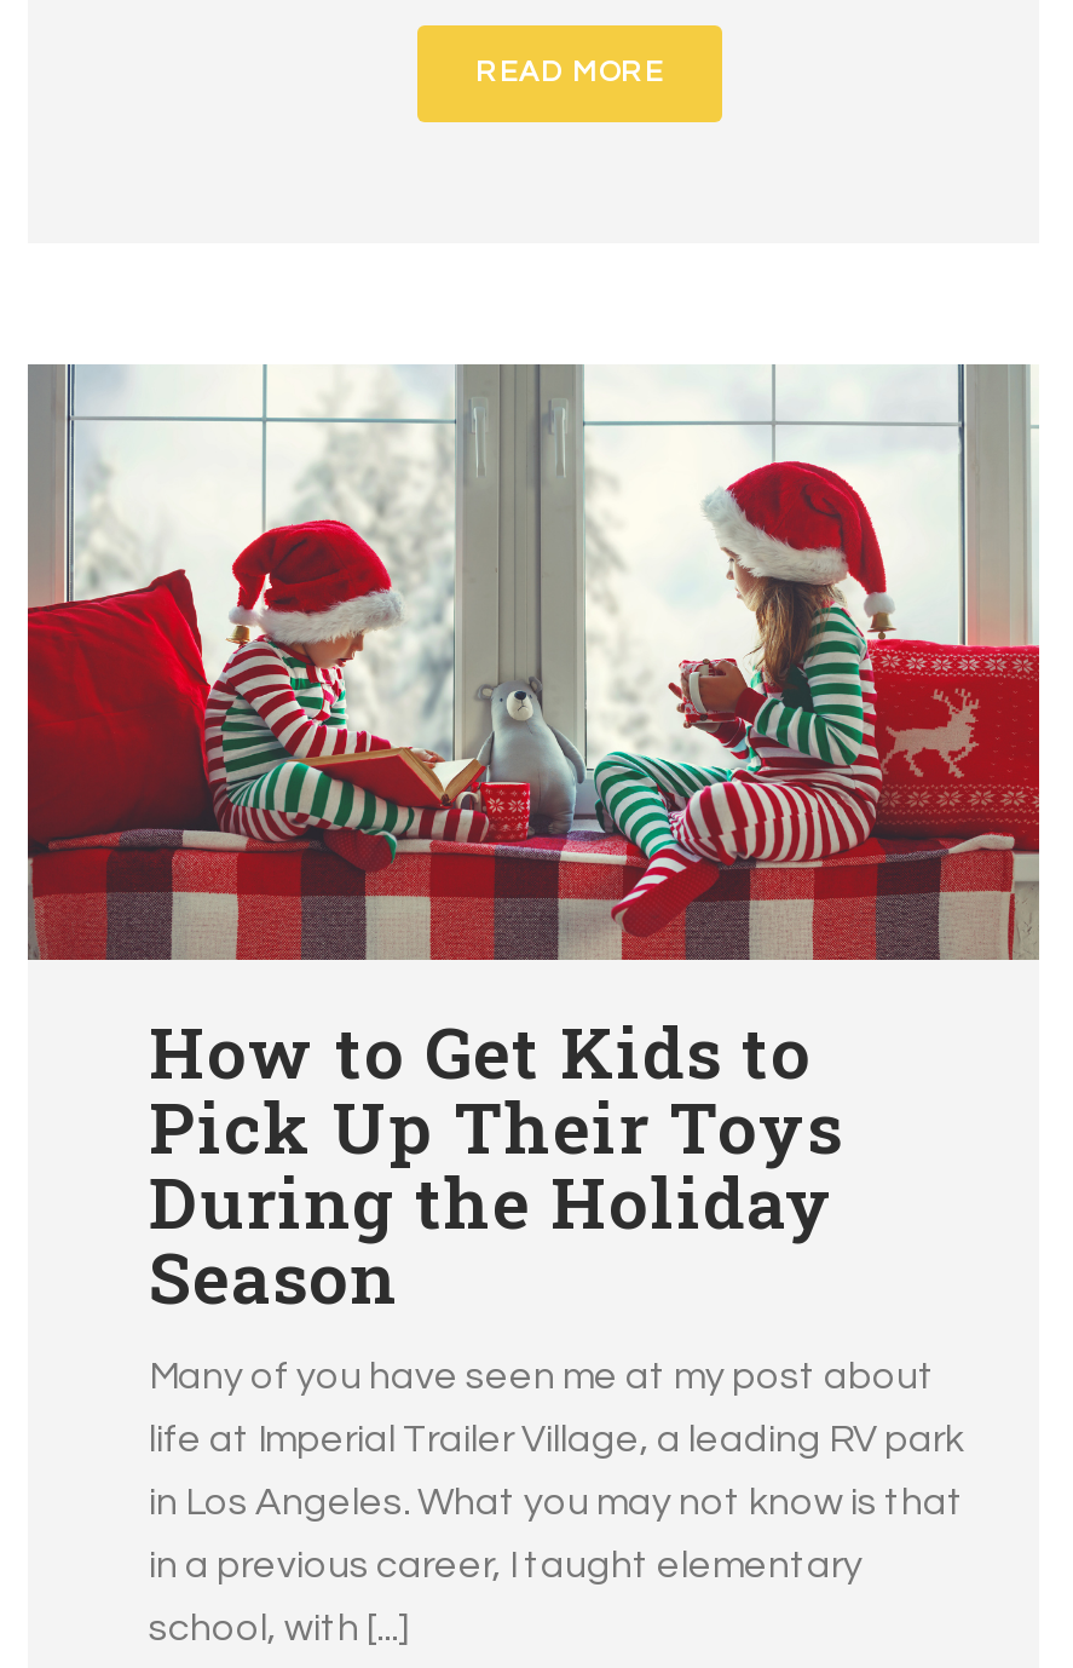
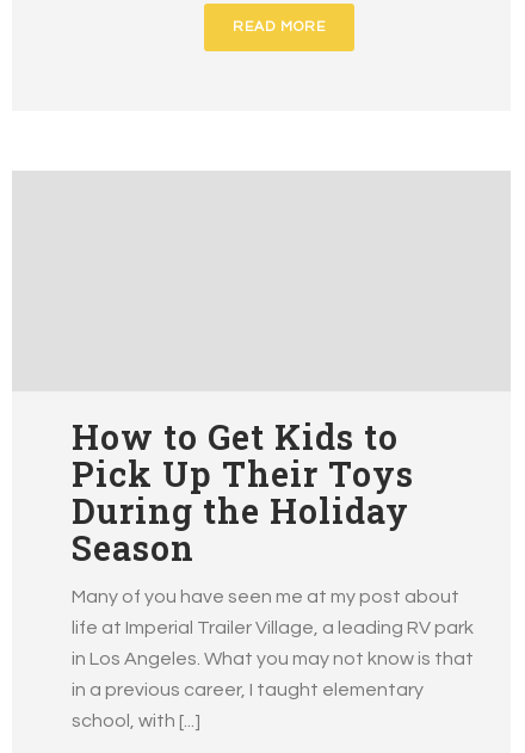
[25,364,1042,962] [image] -> none

